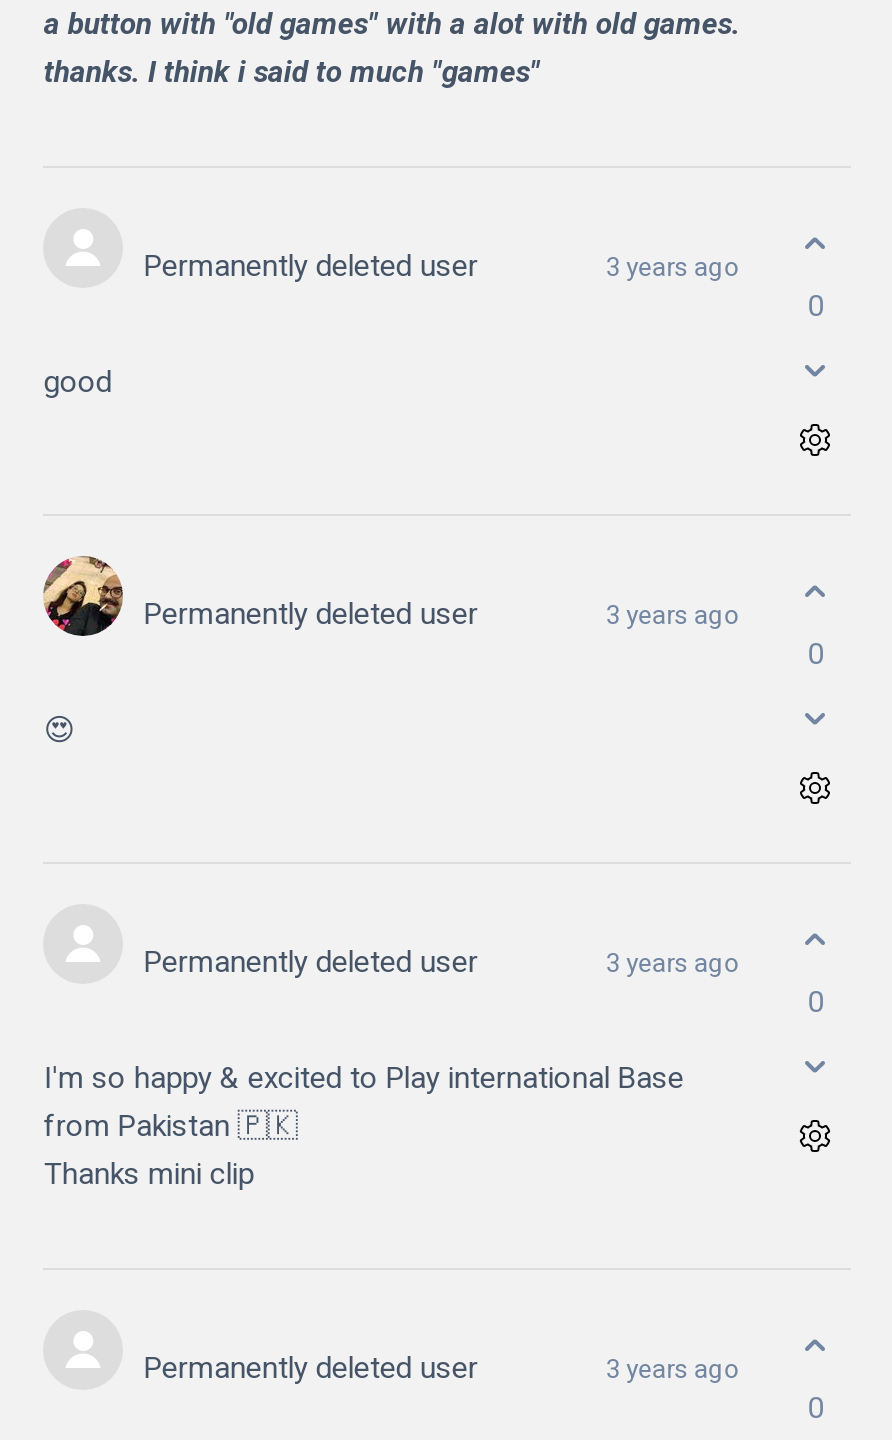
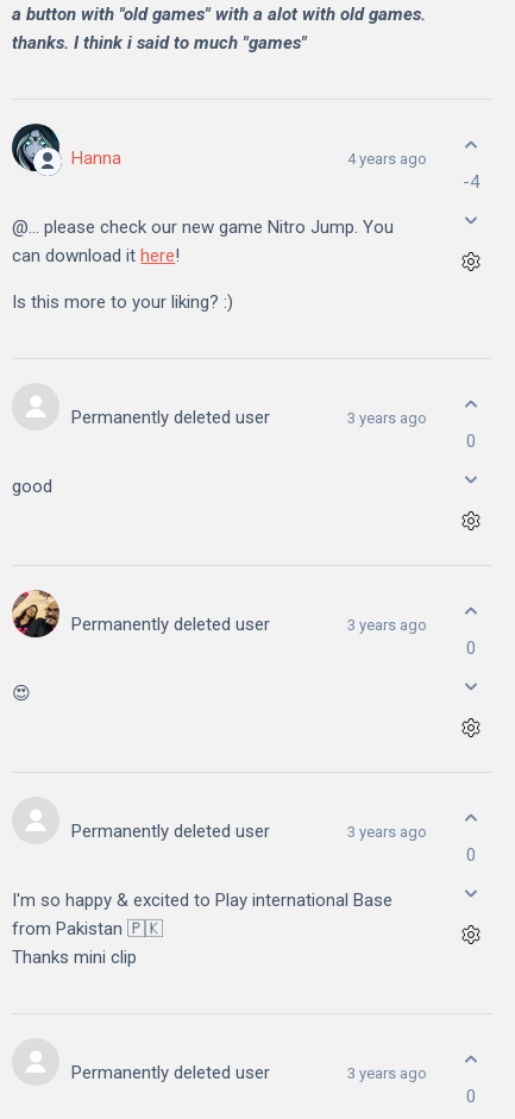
none -> [11,122,427,313] [image] | Hanna | 4 years ago | @... please check our new game Nitro Jump. You | can download it here! | Is this more to your liking? :)
none -> [463,172,479,193] -4

